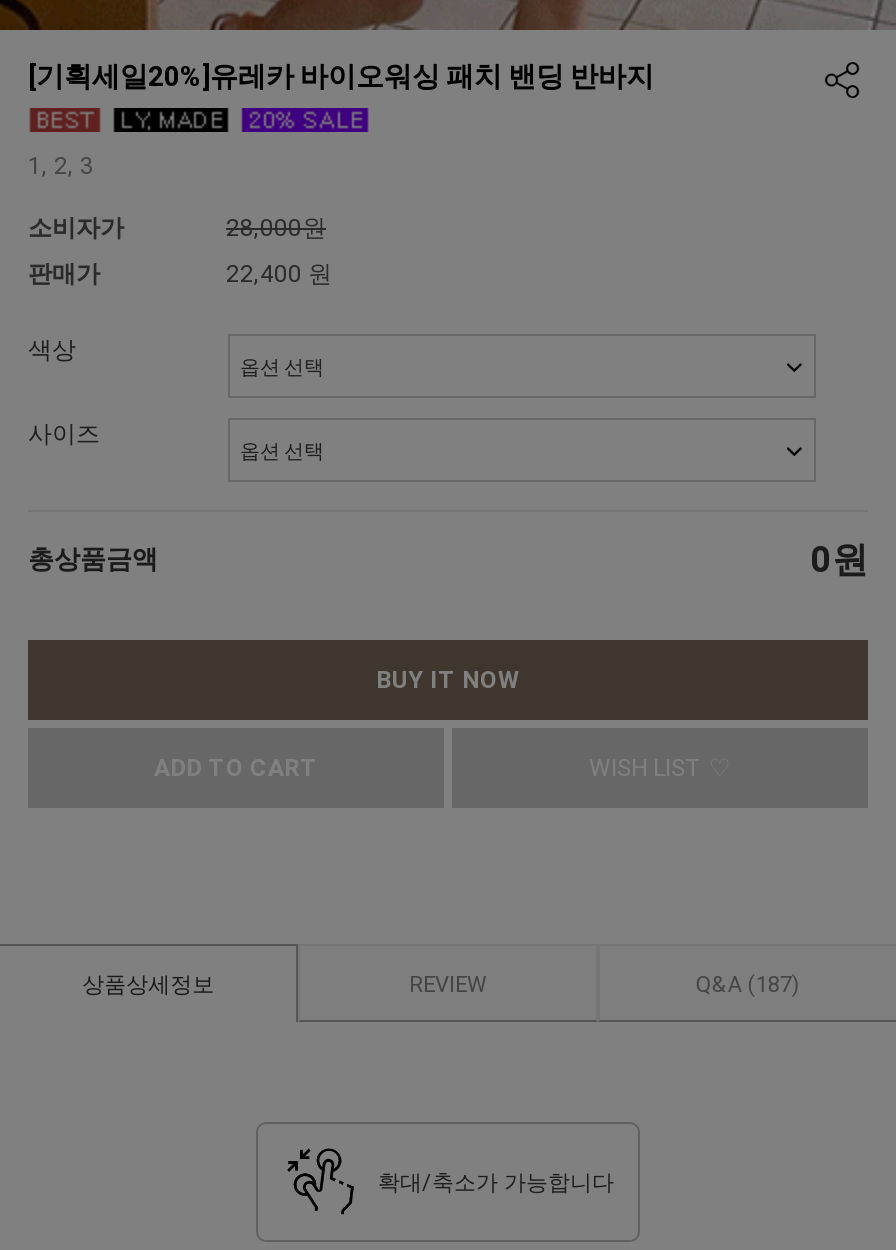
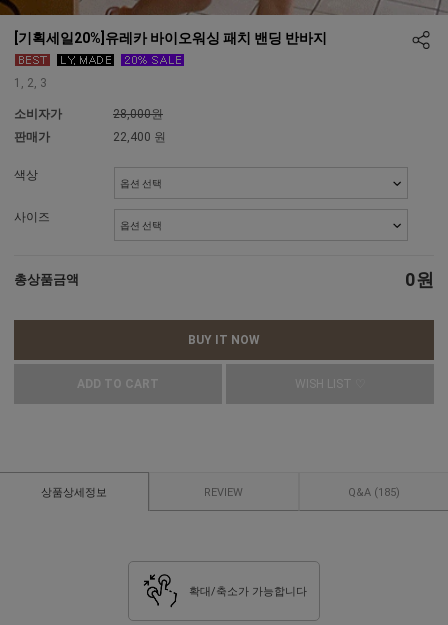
[696,972,800,998] Q&A (187) -> [348,486,400,499] Q&A (185)

